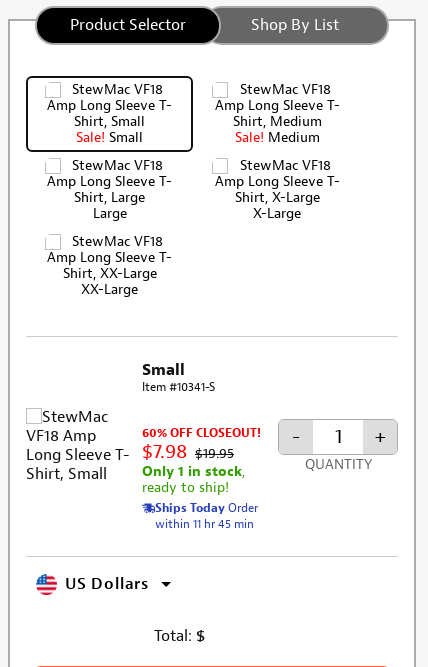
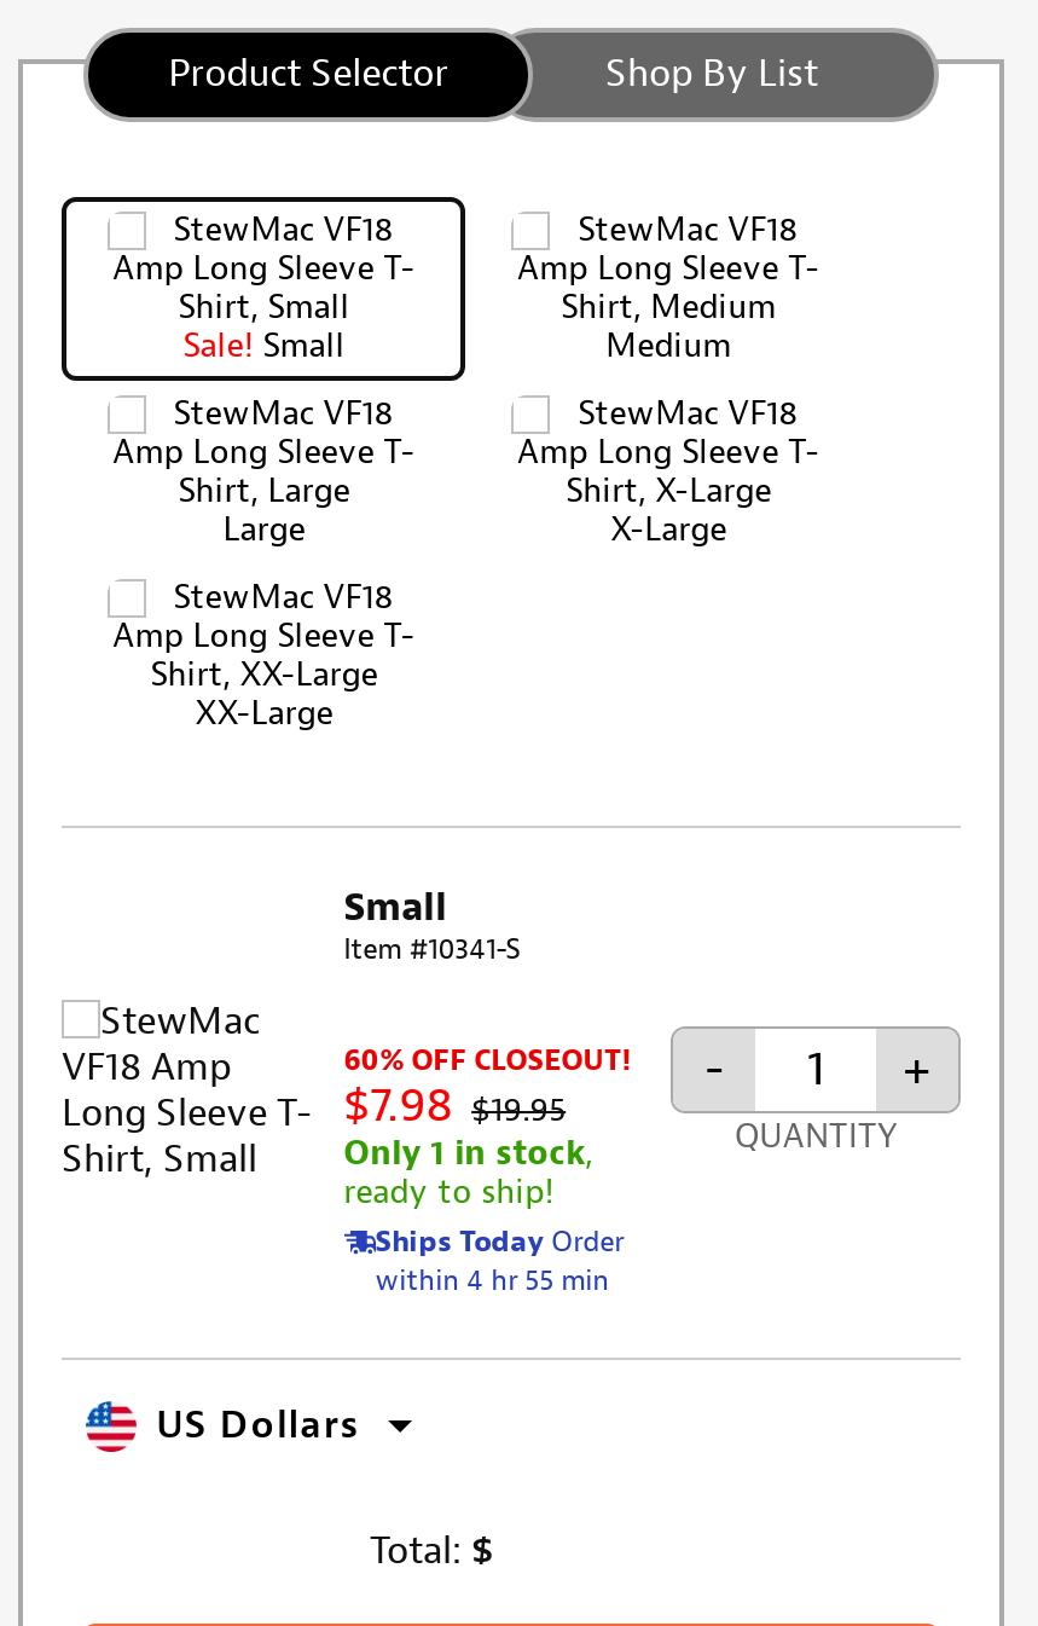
[235,129,320,146] Sale! Medium -> [606,325,731,366] Medium
[155,516,254,532] within 11 hr 45 min -> [375,1260,609,1299] within 4 hr 55 min

